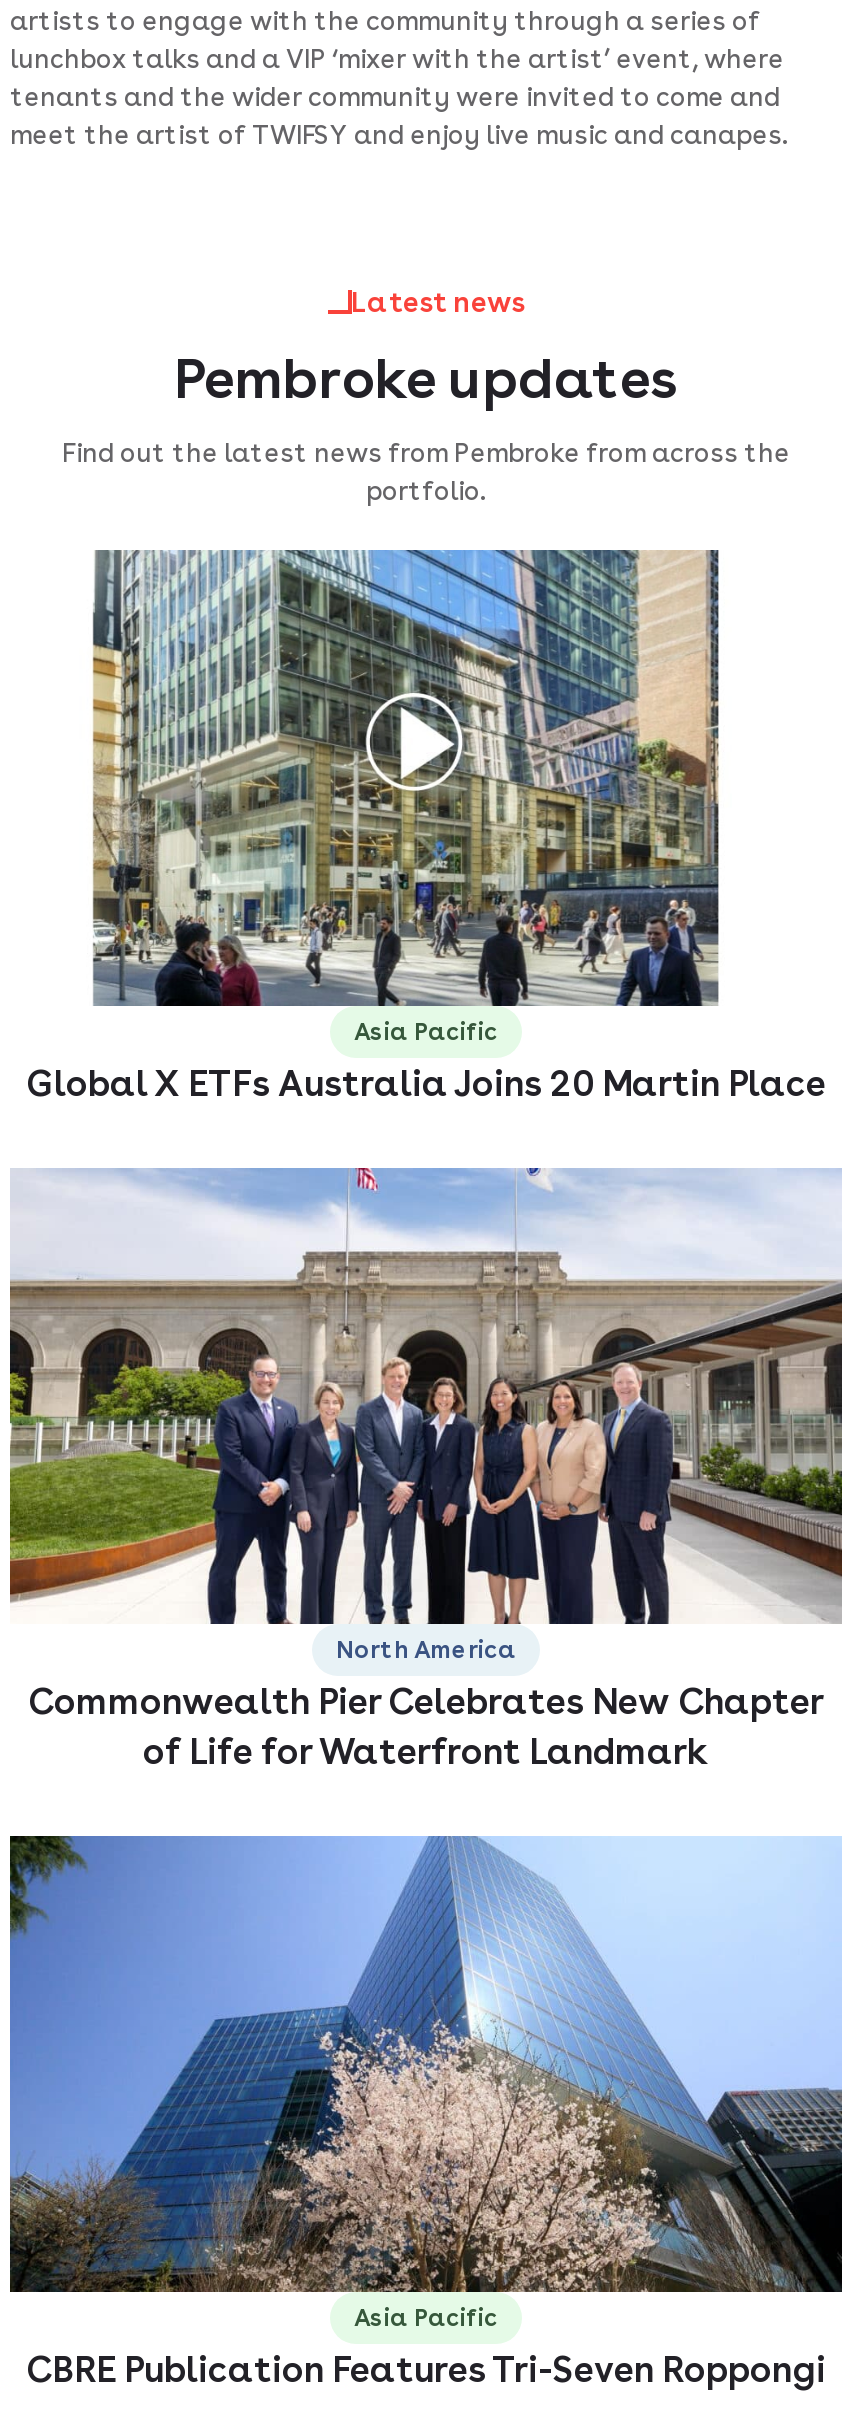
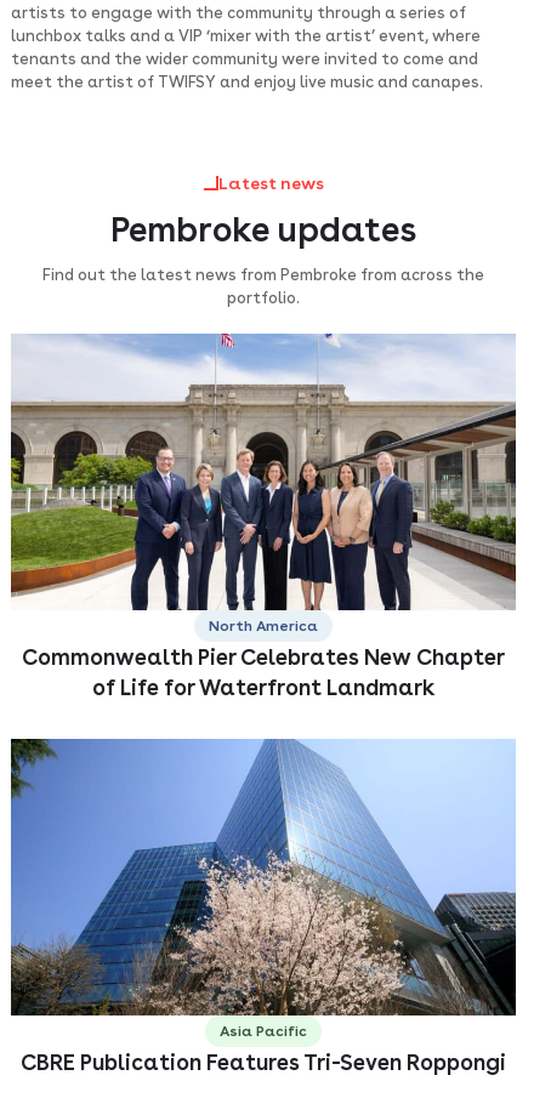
[26,548,826,1103] [image] | Asia Pacific | Global X ETFs Australia Joins 20 Martin Place -> none

